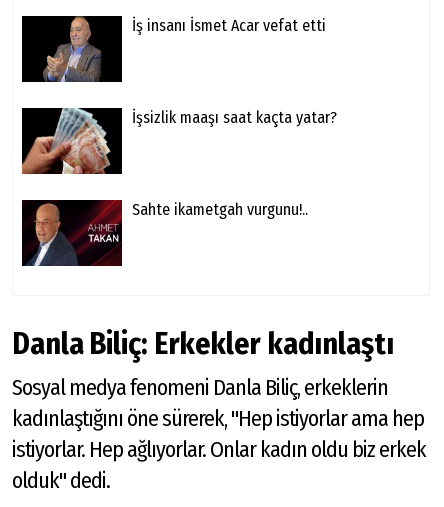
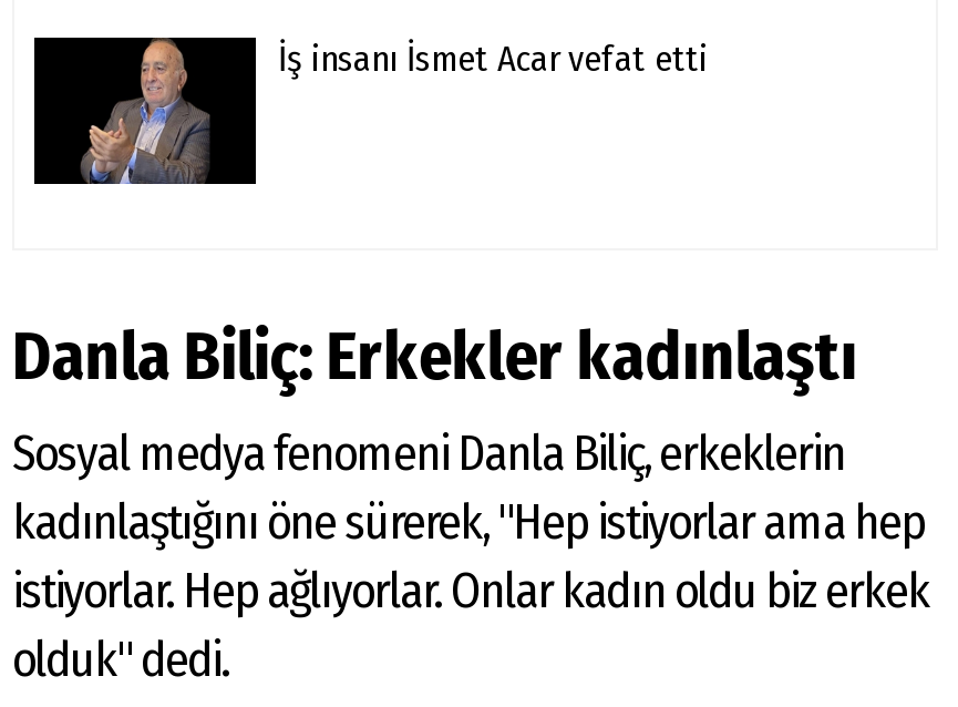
[21,107,337,175] [image] | İşsizlik maaşı saat kaçta yatar? -> none
[26,199,308,267] [image] | Sahte ikametgah vurgunu!.. -> none

